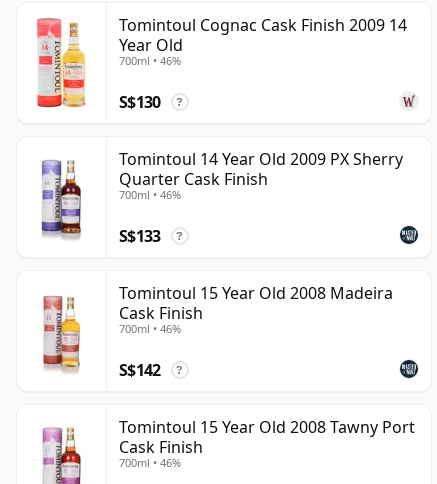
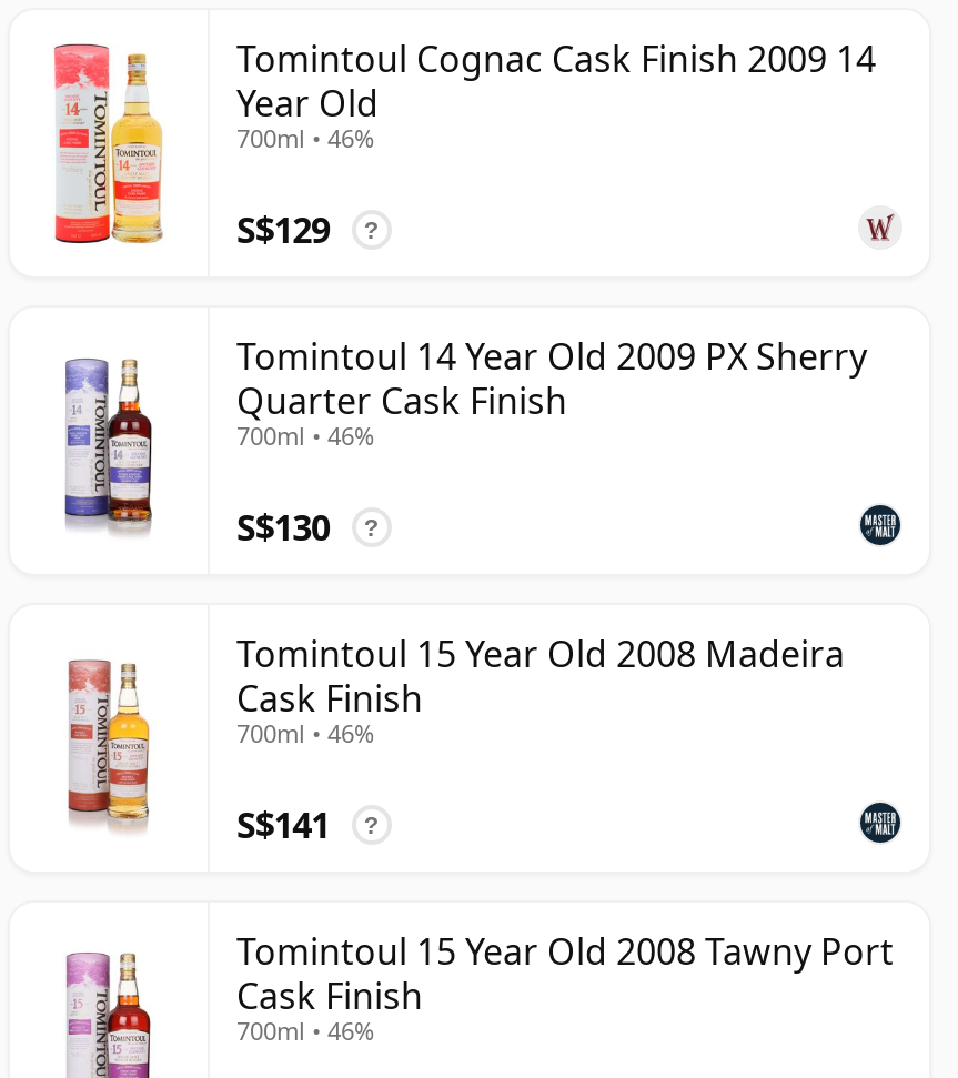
[119,91,161,113] S$130 -> [236,206,329,255] S$129
[119,225,161,247] S$133 -> [236,503,329,552] S$130
[119,359,161,381] S$142 -> [236,801,329,850] S$141

